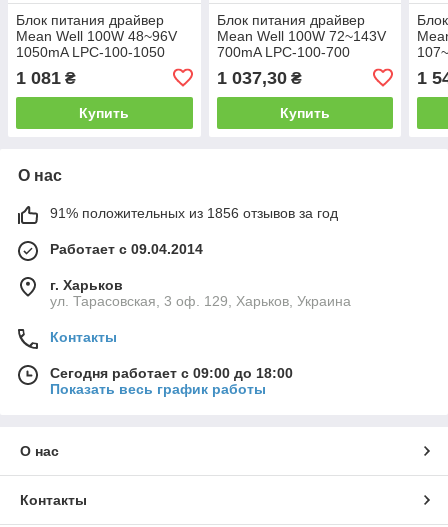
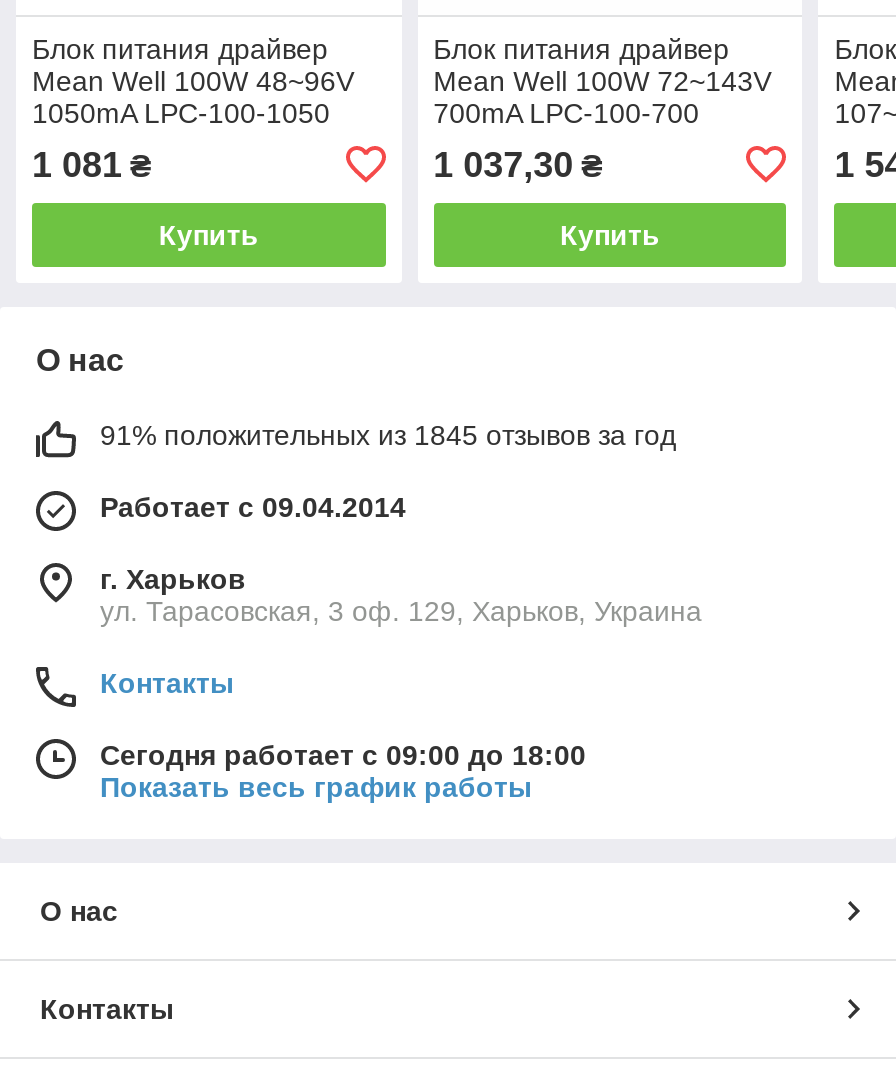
[50,205,338,221] 91% положительных из 1856 отзывов за год -> [100,419,676,451] 91% положительных из 1845 отзывов за год

